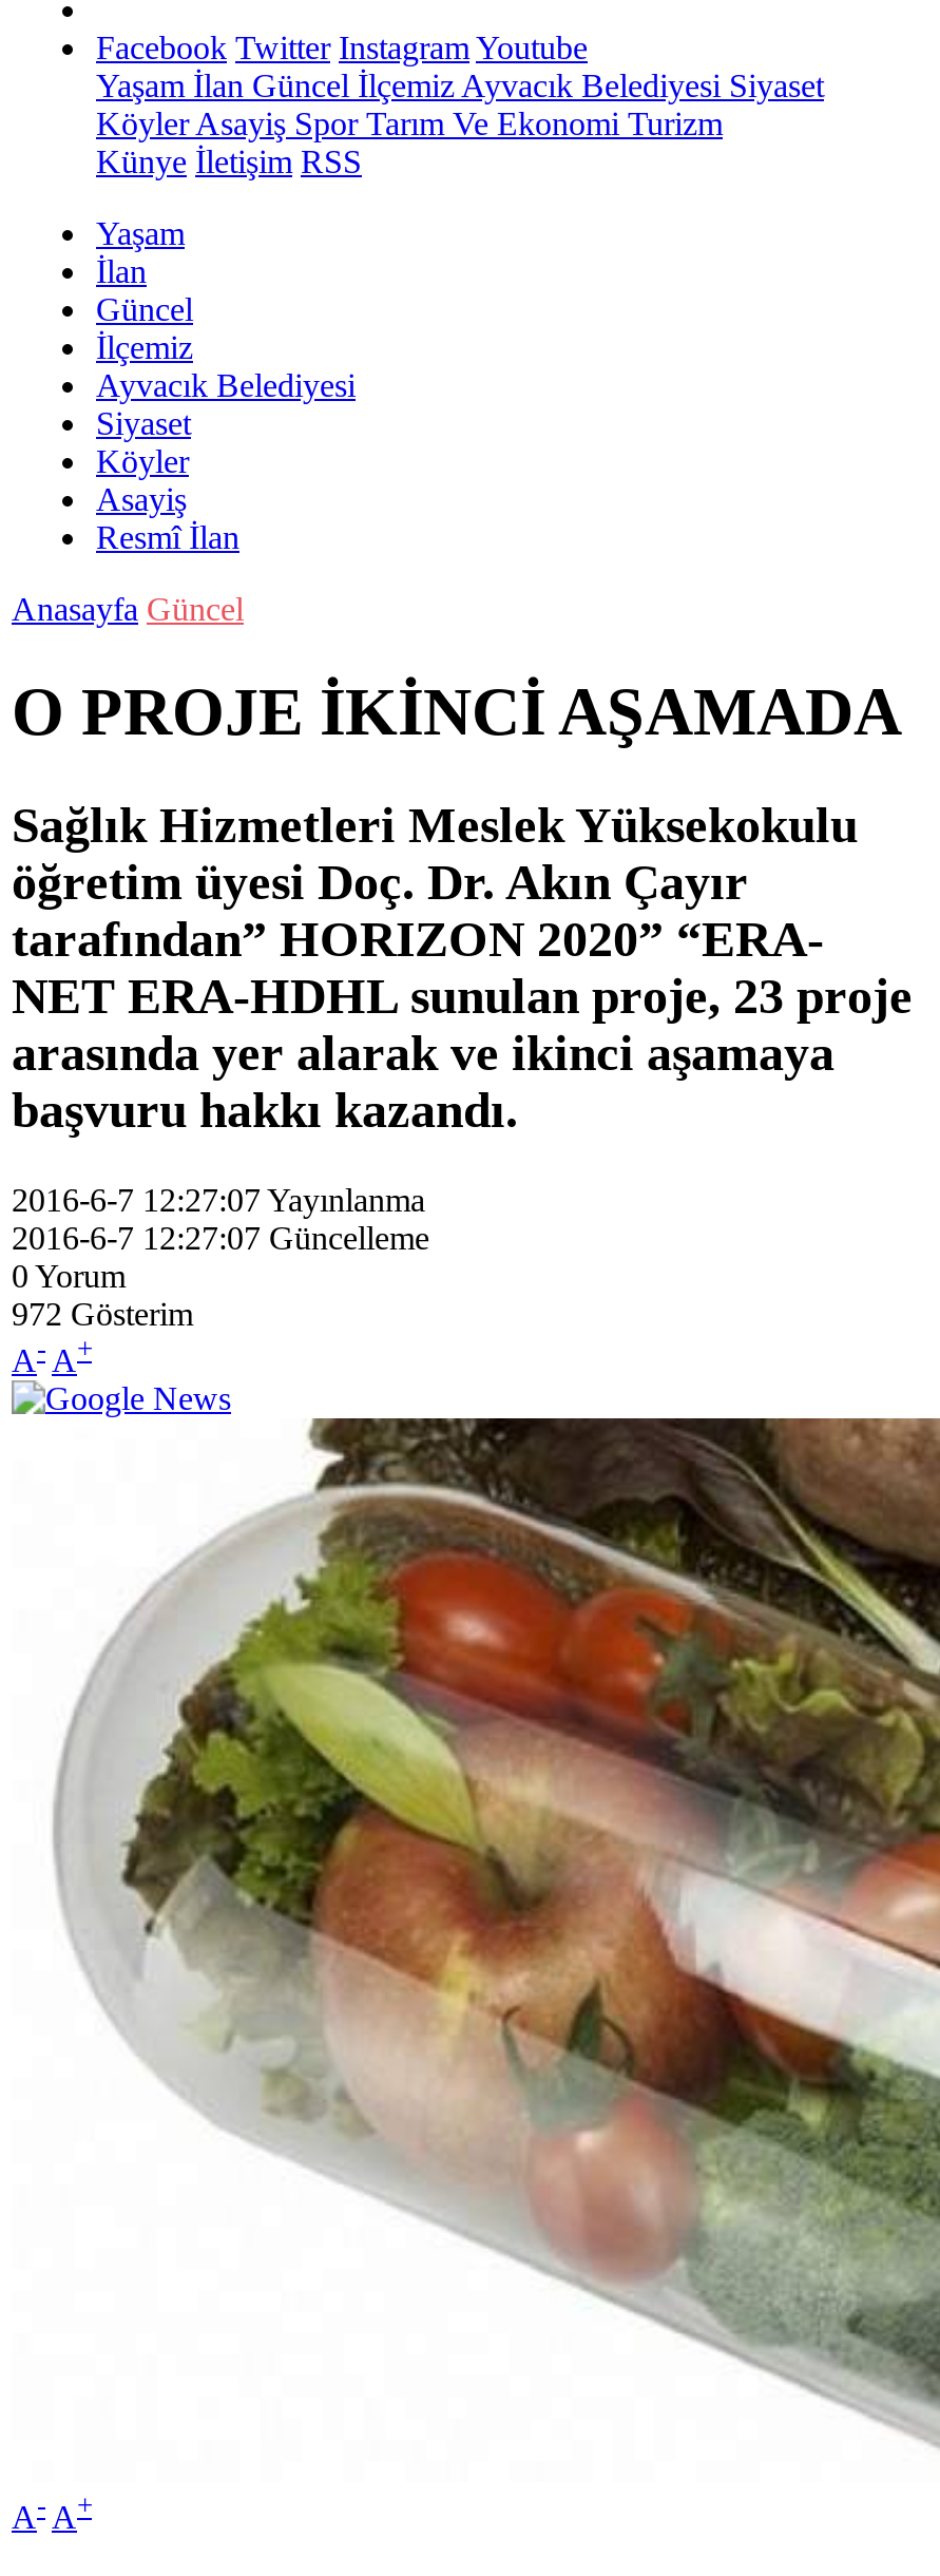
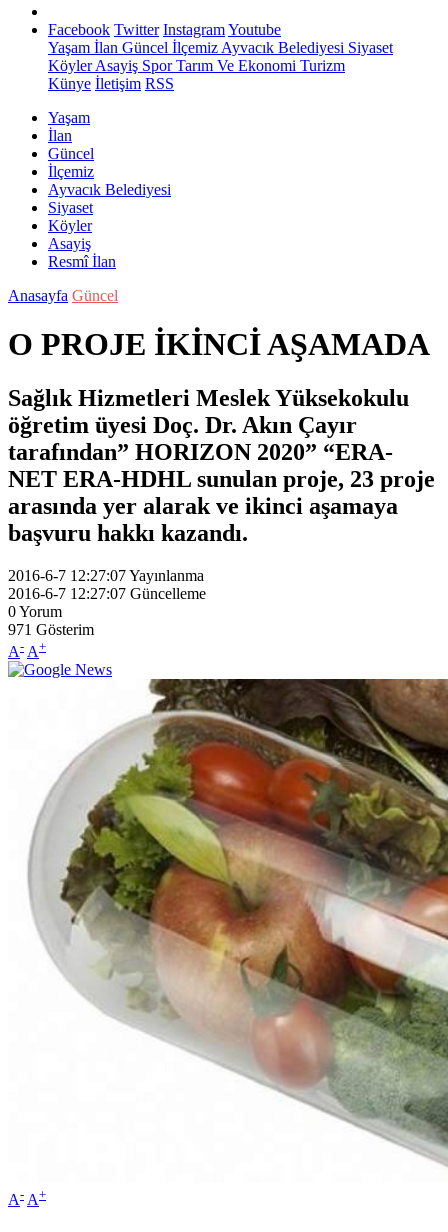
[12,1295,193,1331] 972 Gösterim -> [8,621,94,638] 971 Gösterim

